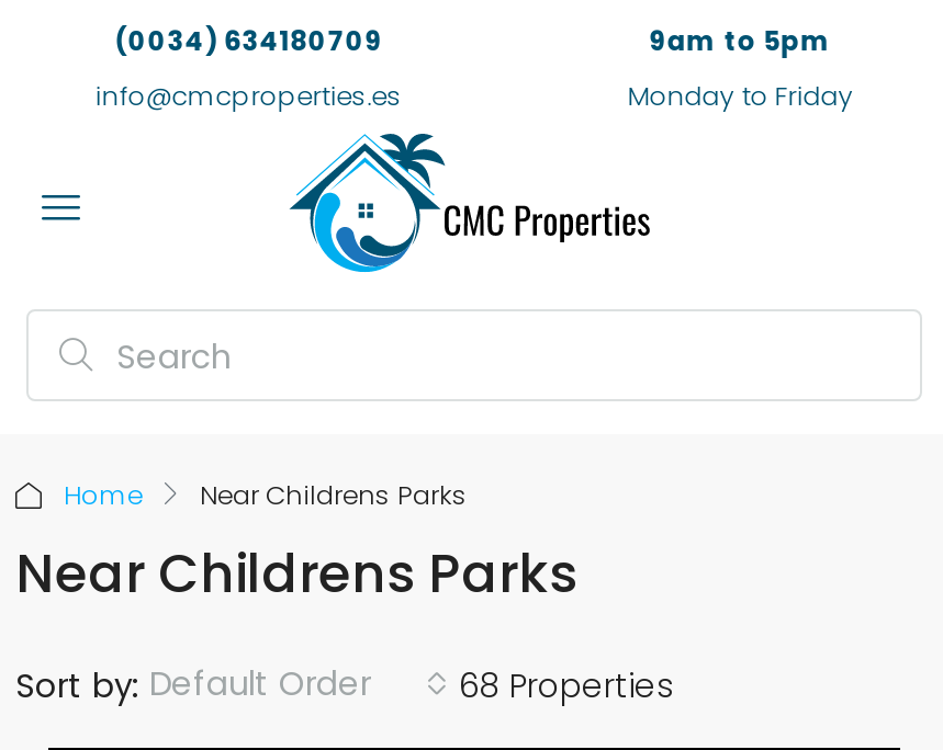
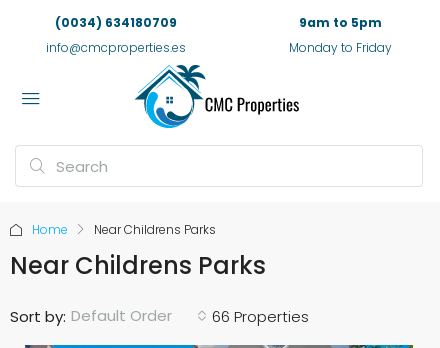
[15,660,674,707] Sort by: Default Order 68 Properties -> [10,305,309,326] Sort by: Default Order 66 Properties

